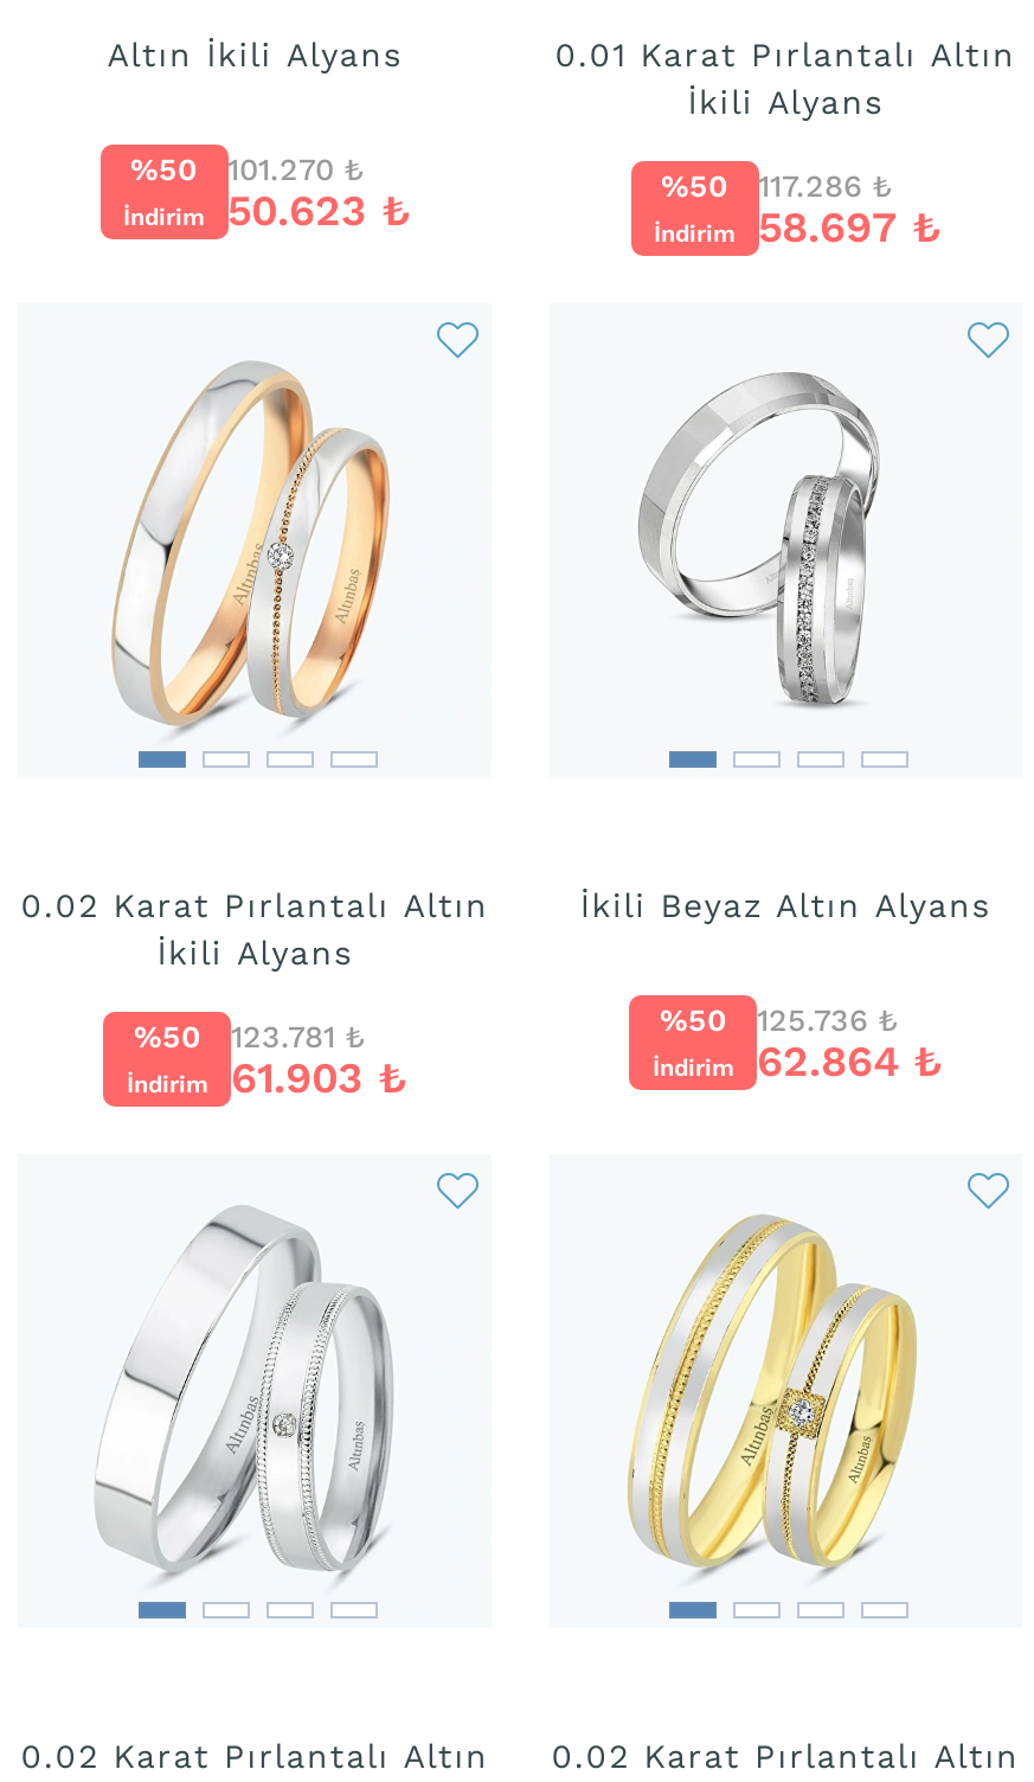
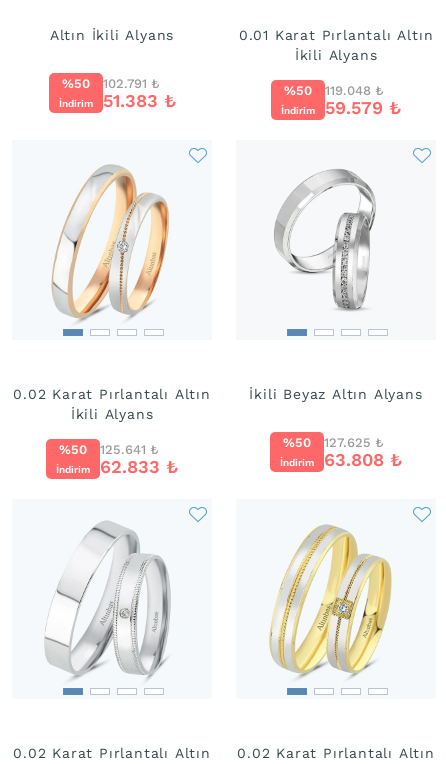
[130,152,365,187] %50 101.270 ₺ -> [61,76,159,91] %50 102.791 ₺
[661,168,893,204] %50 117.286 ₺ -> [284,83,384,98] %50 119.048 ₺
[123,185,410,235] İndirim 50.623 ₺ -> [58,90,175,111] İndirim 51.383 ₺
[654,201,940,251] İndirim 58.697 ₺ -> [281,97,401,118] İndirim 59.579 ₺
[660,1002,899,1038] %50 125.736 ₺ -> [283,435,384,450] %50 127.625 ₺
[134,1019,366,1055] %50 123.781 ₺ -> [59,442,159,457] %50 125.641 ₺
[653,1036,942,1085] İndirim 62.864 ₺ -> [280,449,402,470] İndirim 63.808 ₺
[127,1052,406,1102] İndirim 61.903 ₺ -> [56,456,178,477] İndirim 62.833 ₺

